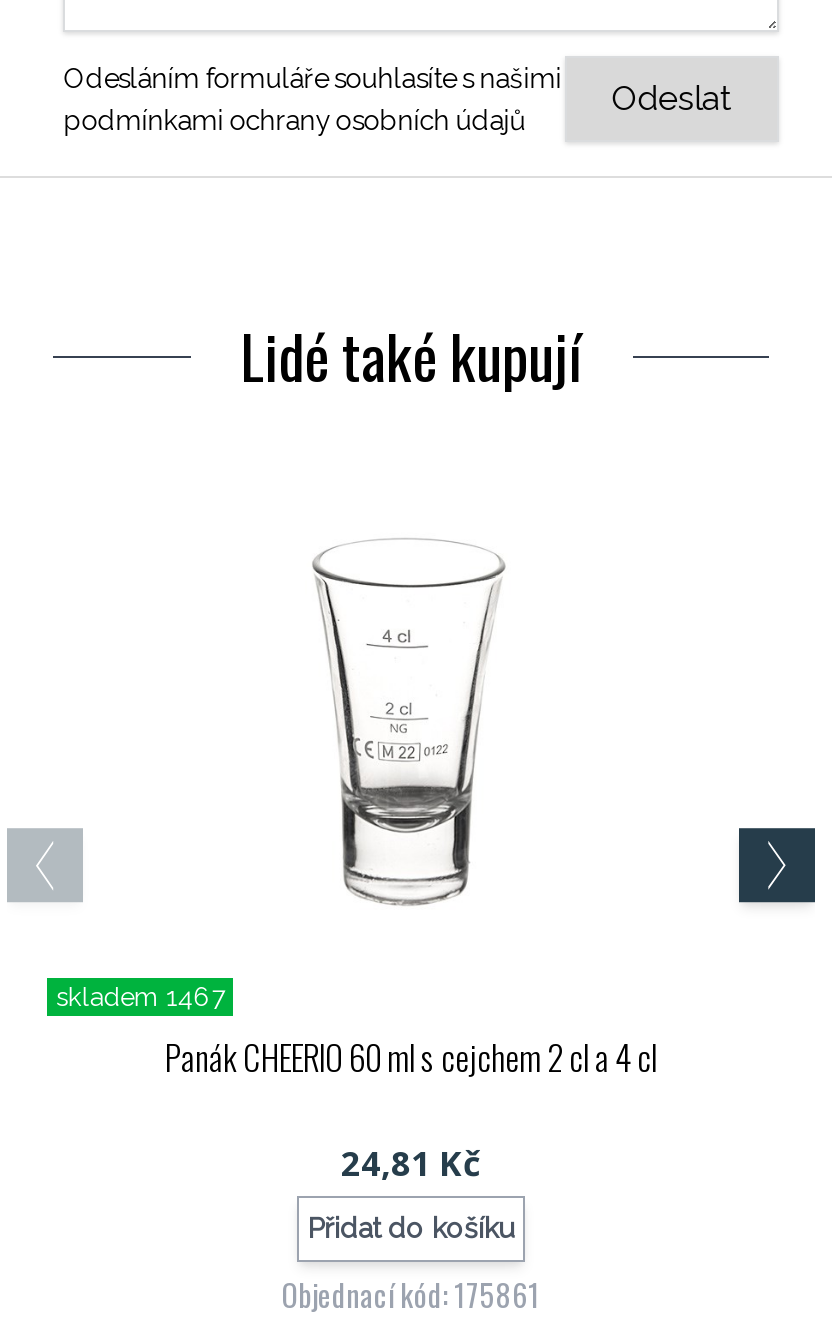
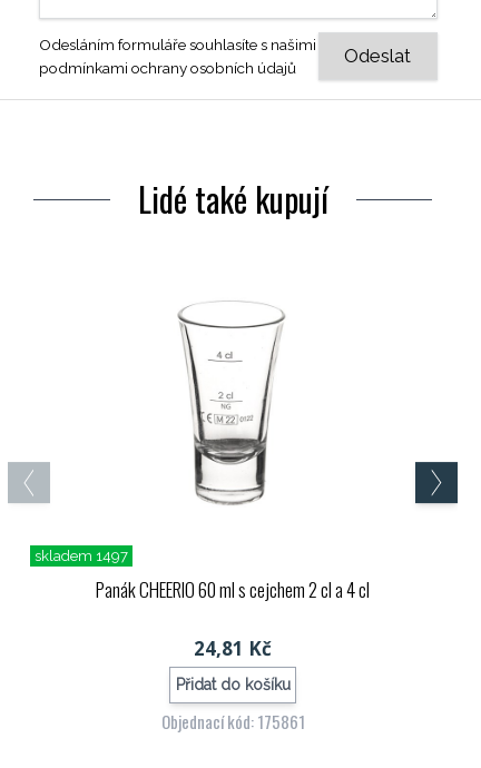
[56,981,226,1011] skladem 1467 -> [35,547,128,564] skladem 1497

